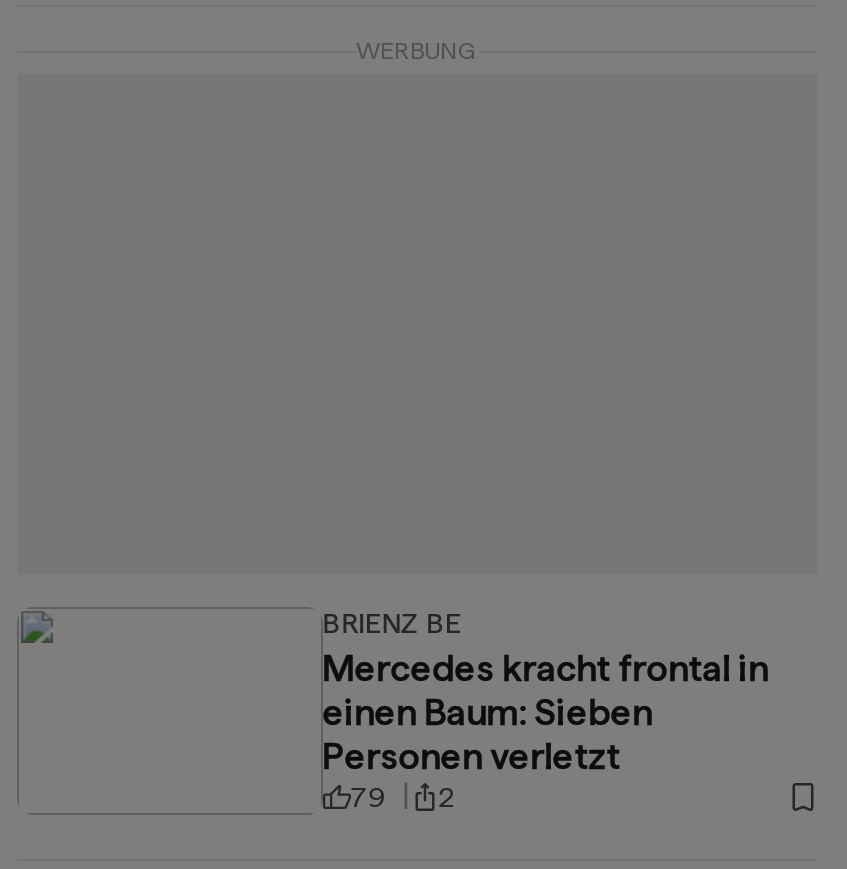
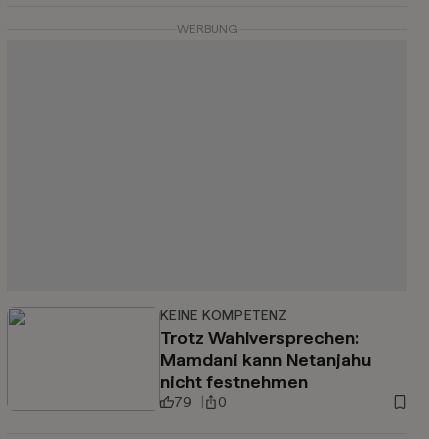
[323,607,769,777] BRIENZ BE | Mercedes kracht frontal in | einen Baum: Sieben | Personen verletzt -> [160,307,371,392] KEINE KOMPETENZ | Trotz Wahlversprechen: | Mamdani kann Netanjahu | nicht festnehmen
[351,781,457,813] 79 2 -> [174,394,227,410] 79 0

